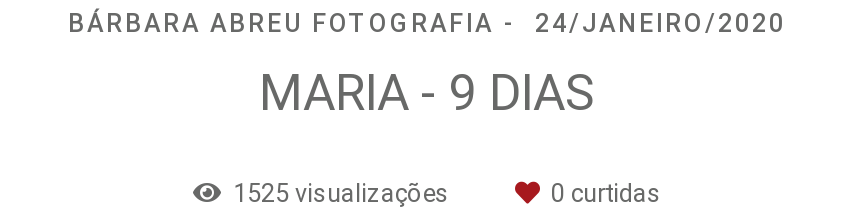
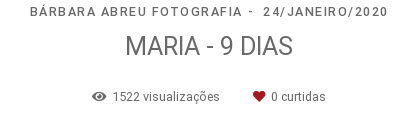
[233,177,455,207] 1525 visualizações -> [112,89,223,104] 1522 visualizações

